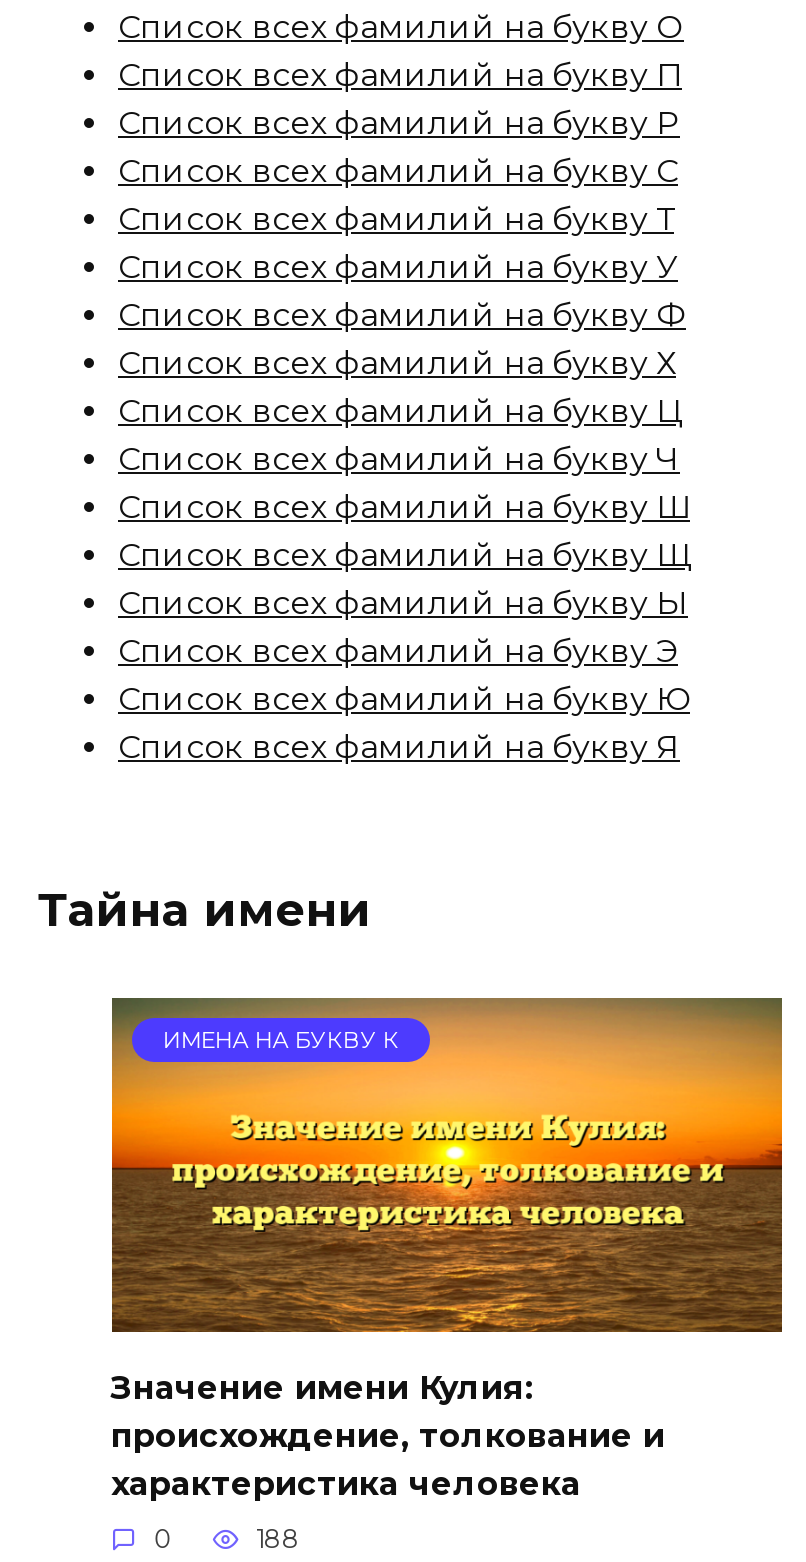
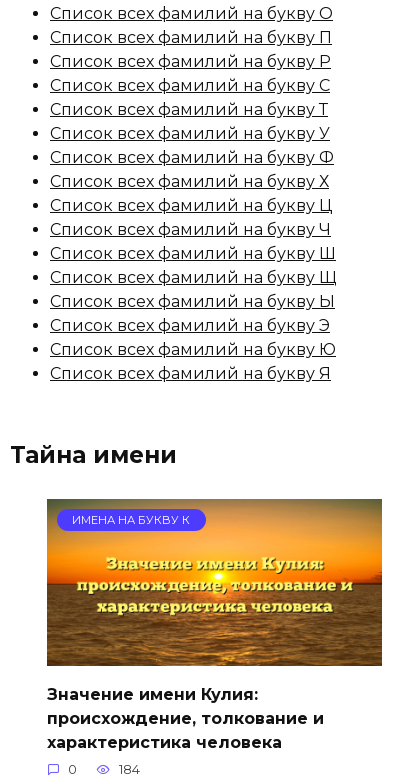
[256,1525,300,1555] 188 -> [119,762,140,777] 184

